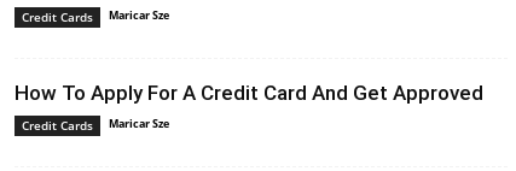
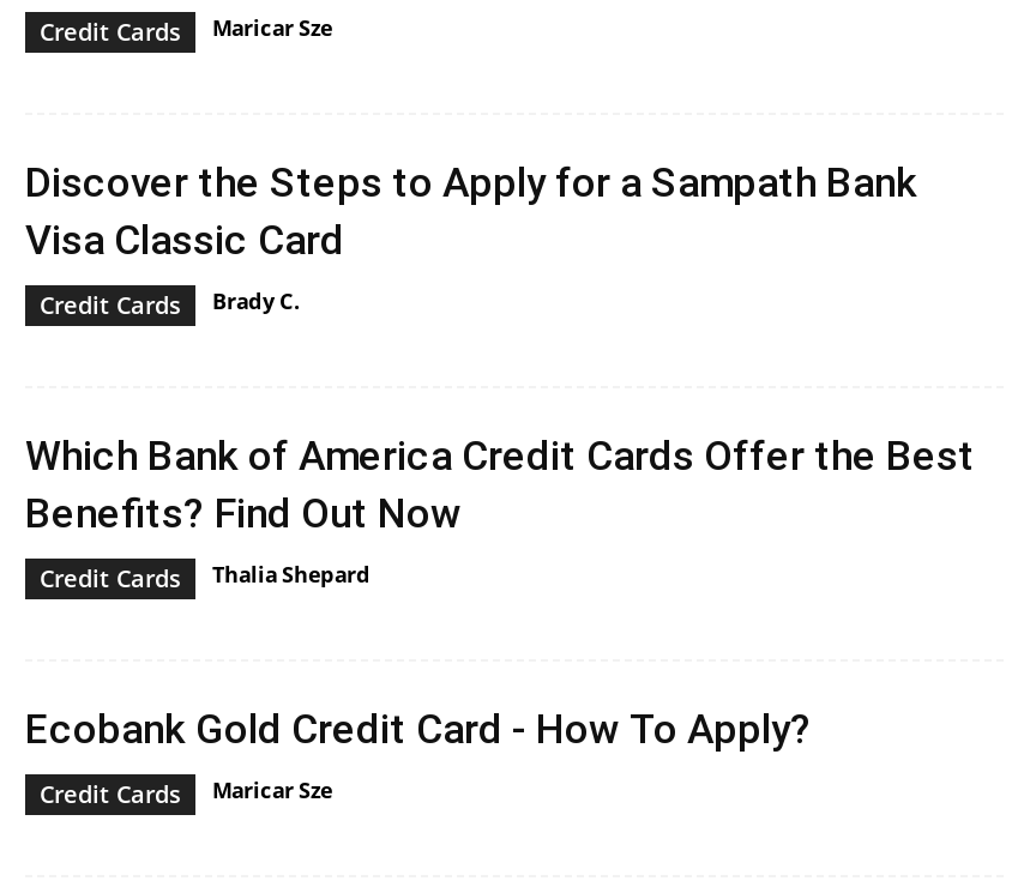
[15,81,483,105] How To Apply For A Credit Card And Get Approved -> [25,158,975,753] Discover the Steps to Apply for a Sampath Bank | Visa Classic Card | Credit Cards | Brady C. | Which Bank of America Credit Cards Offer the Best | Benefits? Find Out Now | Credit Cards | Thalia Shepard | Ecobank Gold Credit Card - How To Apply?

